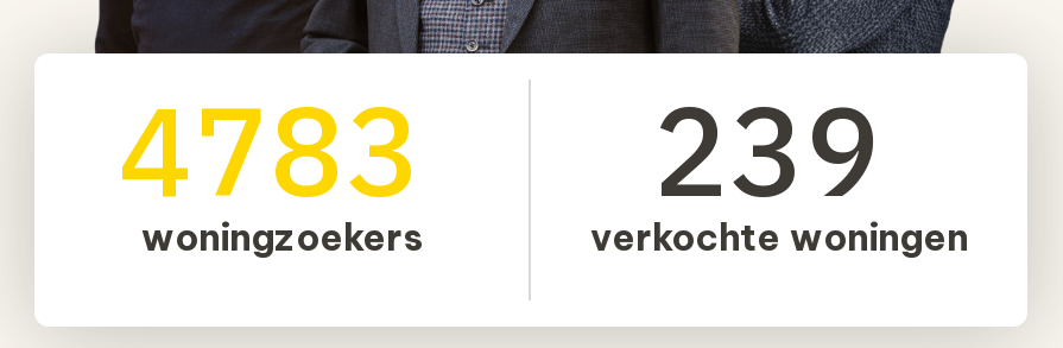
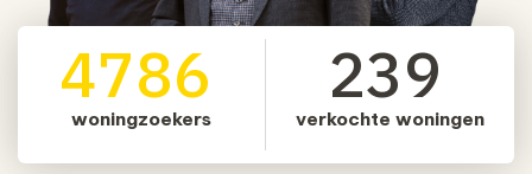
[118,67,881,229] 4783 239 -> [59,34,441,114] 4786 239

